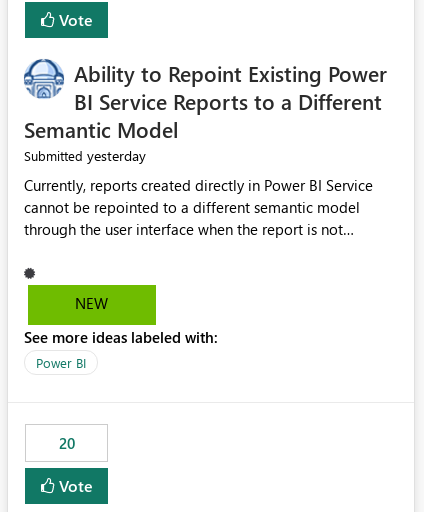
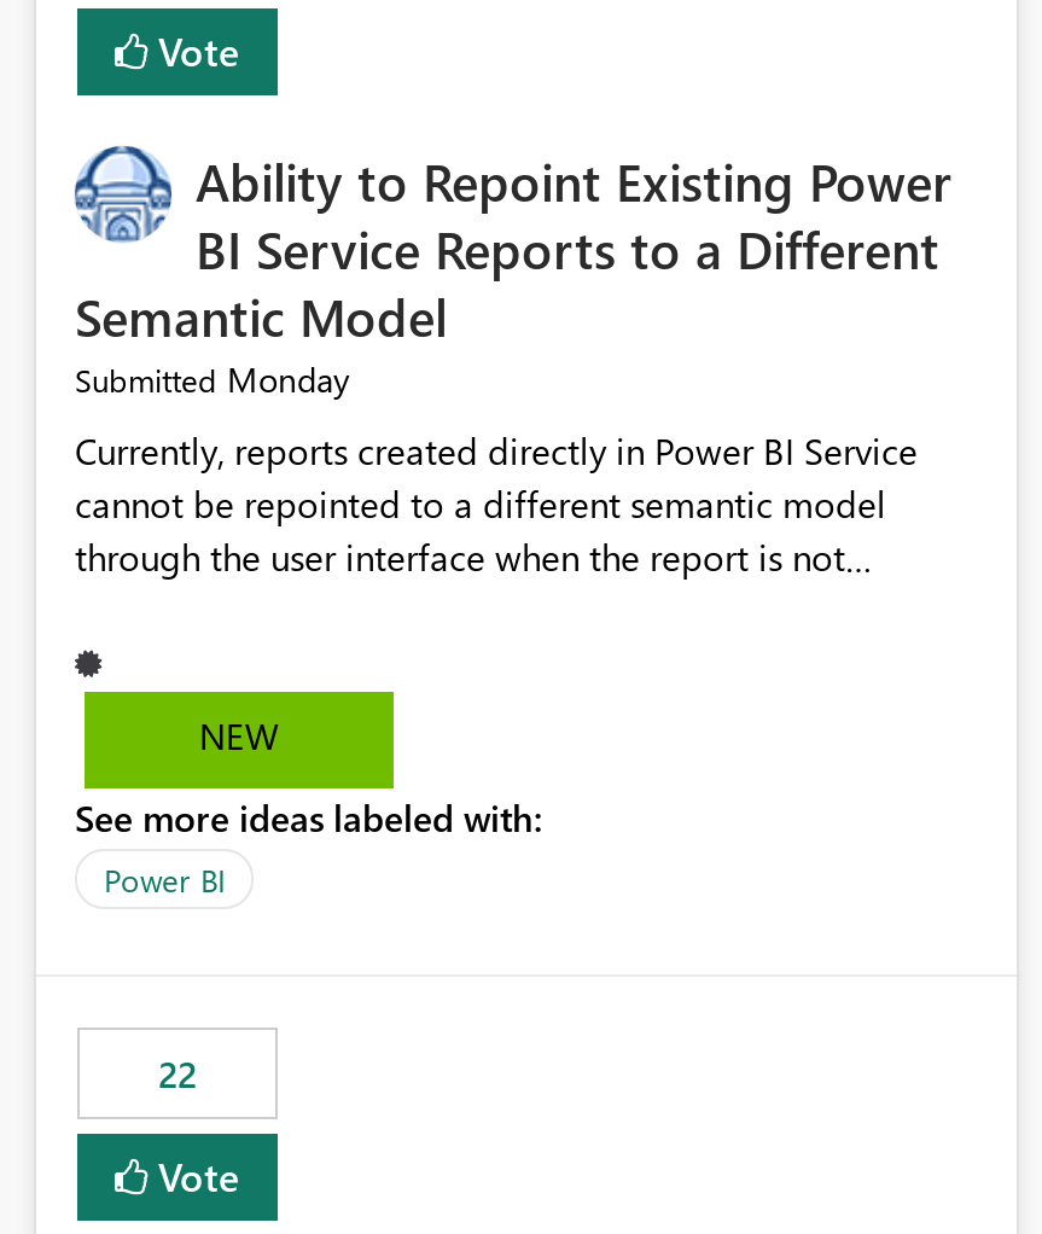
[24,146,146,165] Submitted yesterday -> [75,357,350,403] Submitted Monday
[58,433,74,453] 20 -> [158,1050,197,1099] 22

